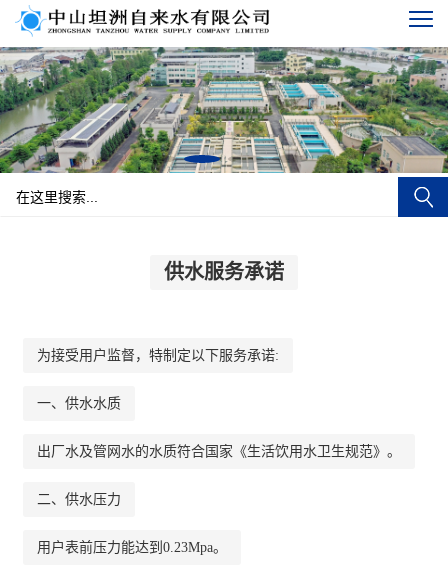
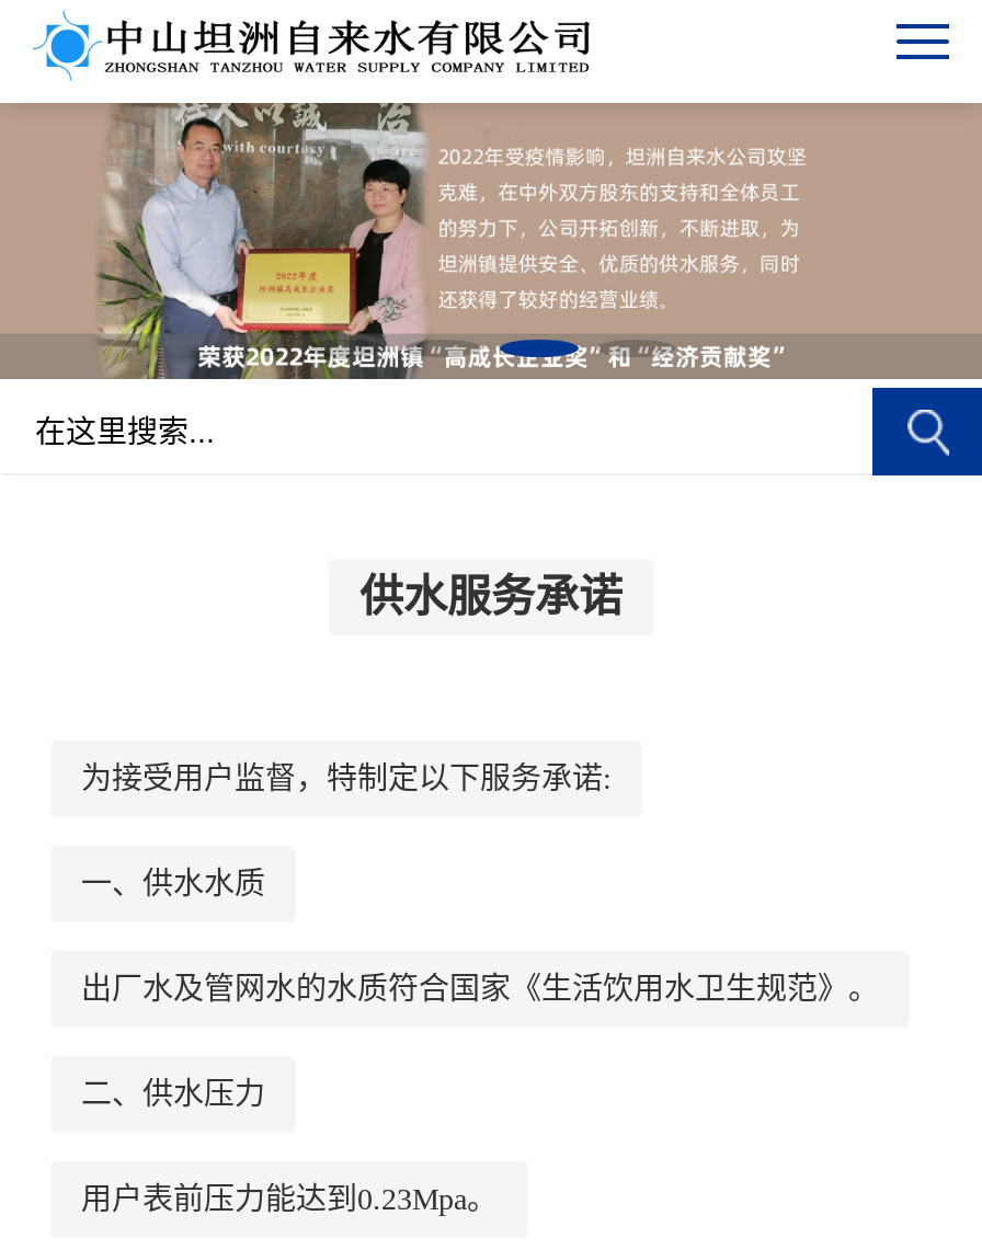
[3,46,445,174] [image] -> [7,101,975,381] [image]

